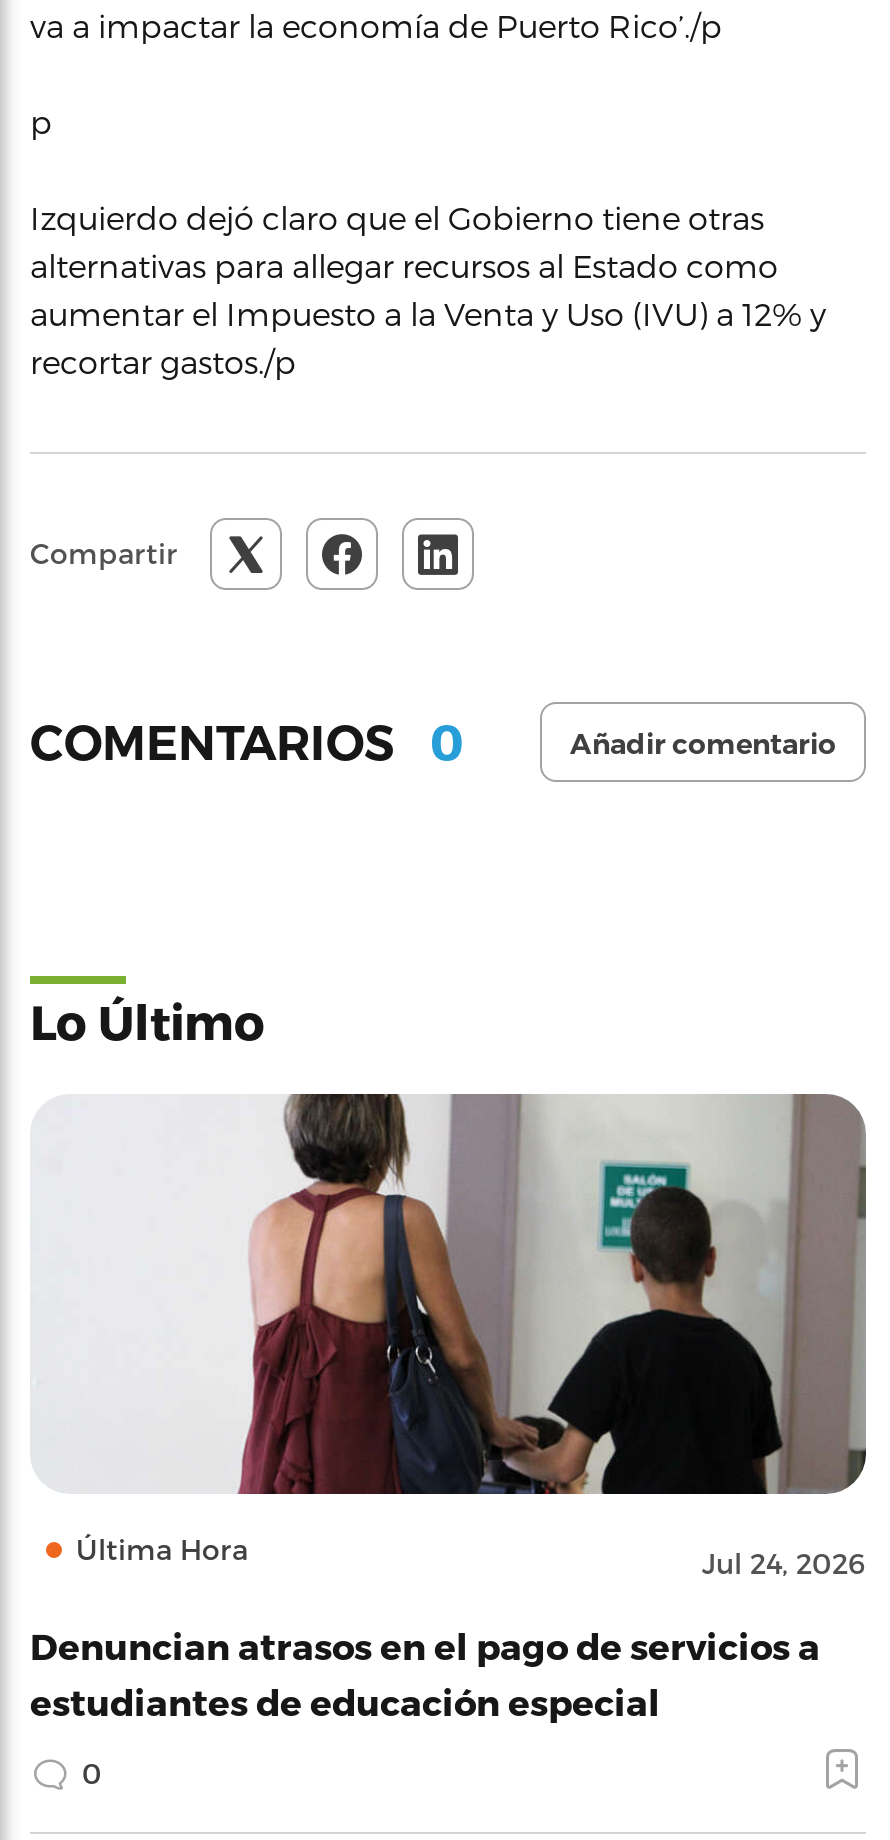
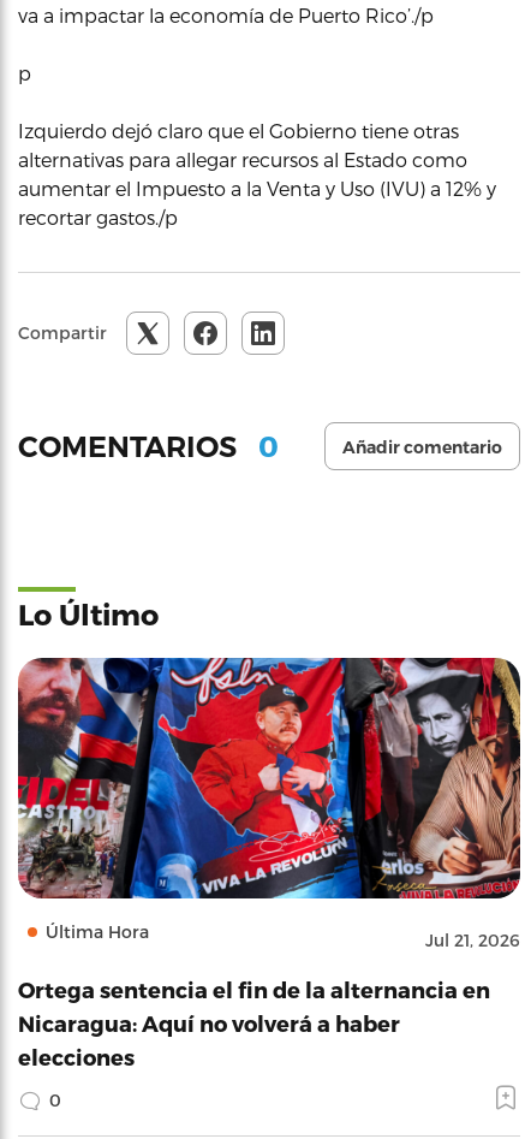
[30,1092,868,1580] [image] | Jul 24, 2026 -> [17,657,521,950] [image] | Jul 21, 2026
[30,1624,820,1722] Denuncian atrasos en el pago de servicios a | estudiantes de educación especial -> [18,977,490,1069] Ortega sentencia el fin de la alternancia en | Nicaragua: Aquí no volverá a haber | elecciones

